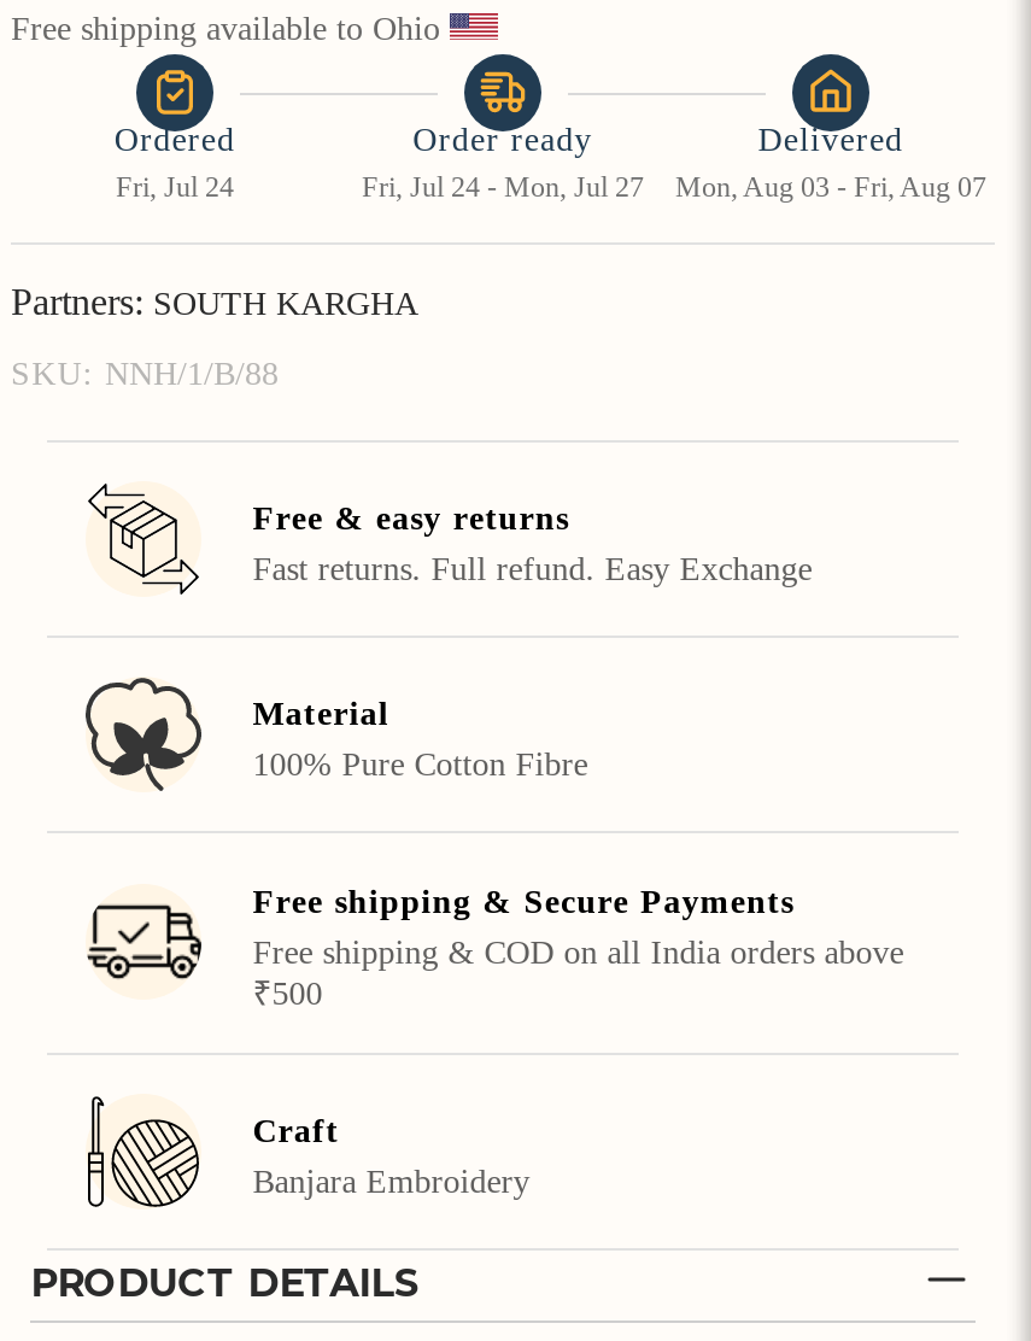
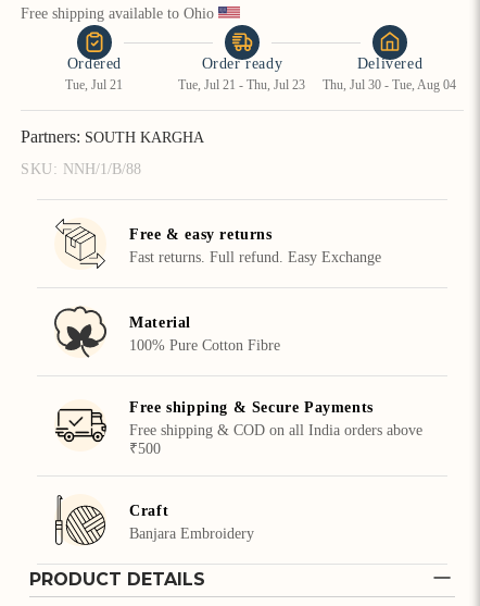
[116,170,234,203] Fri, Jul 24 -> [66,77,123,92] Tue, Jul 21
[362,170,644,203] Fri, Jul 24 - Mon, Jul 27 -> [179,77,306,92] Tue, Jul 21 - Thu, Jul 23
[675,170,986,203] Mon, Aug 03 - Fri, Aug 07 -> [323,77,457,92] Thu, Jul 30 - Tue, Aug 04

